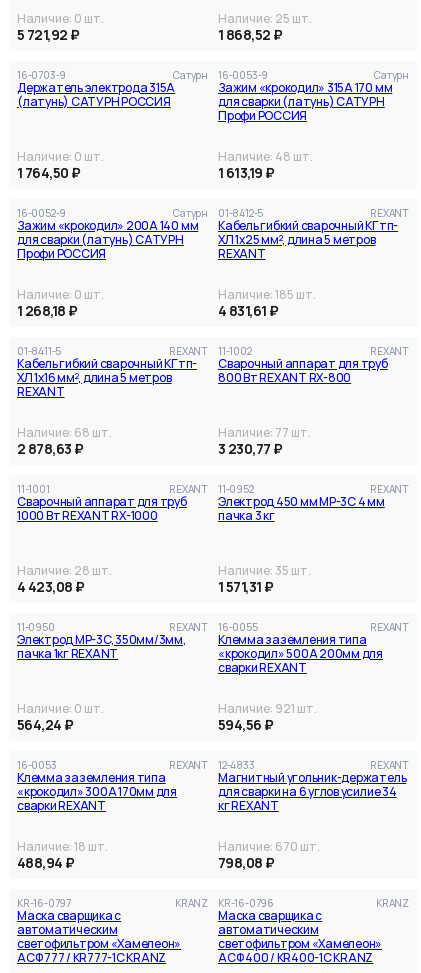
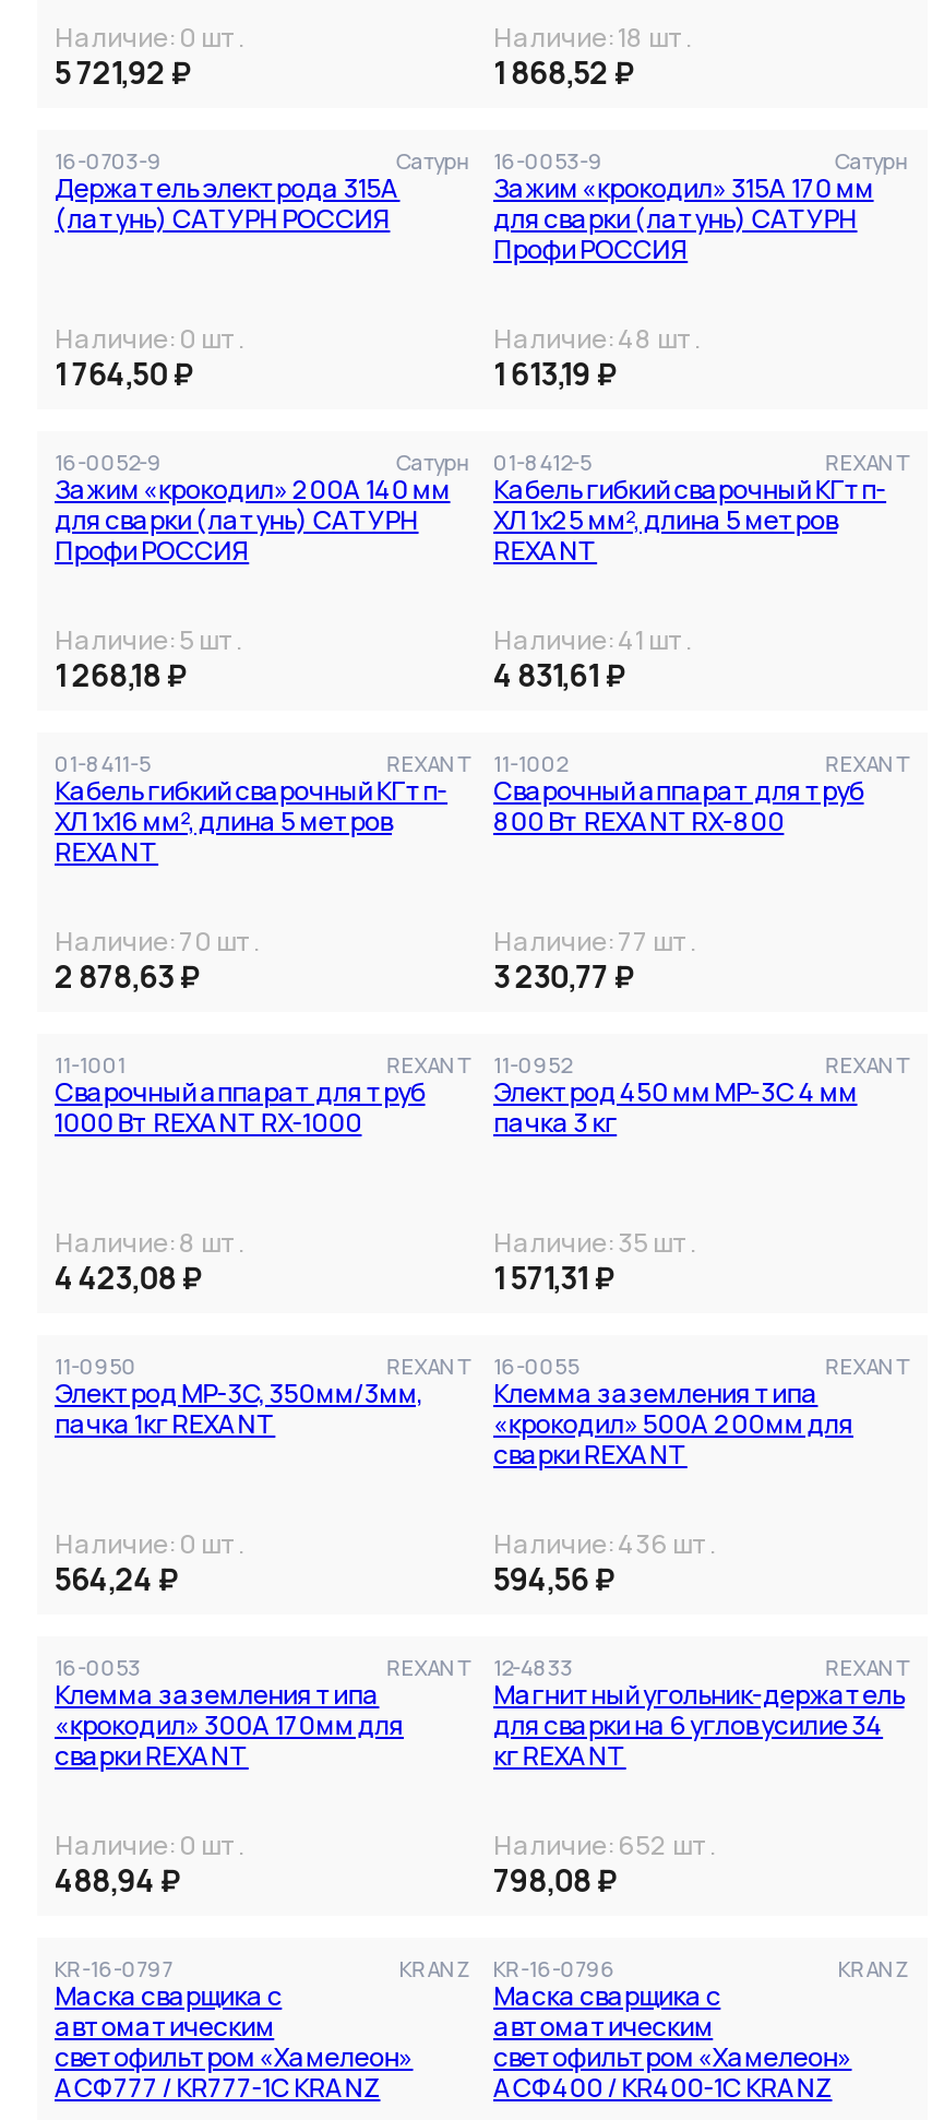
[218,10,312,27] Наличие: 25 шт. -> [493,19,692,56] Наличие: 18 шт.
[17,286,104,303] Наличие: 0 шт. -> [55,622,242,659] Наличие: 5 шт.
[218,286,316,303] Наличие: 185 шт. -> [493,622,692,659] Наличие: 41 шт.
[17,424,112,441] Наличие: 68 шт. -> [55,923,260,960] Наличие: 70 шт.
[17,562,112,579] Наличие: 28 шт. -> [55,1224,244,1261] Наличие: 8 шт.
[218,700,317,717] Наличие: 921 шт. -> [493,1525,716,1563] Наличие: 436 шт.
[17,838,108,855] Наличие: 18 шт. -> [55,1827,244,1864] Наличие: 0 шт.
[218,838,320,855] Наличие: 670 шт. -> [493,1827,716,1864] Наличие: 652 шт.

